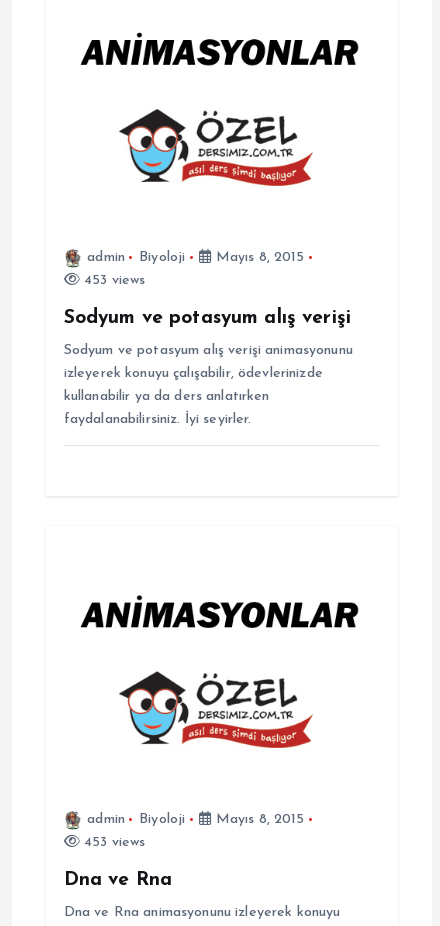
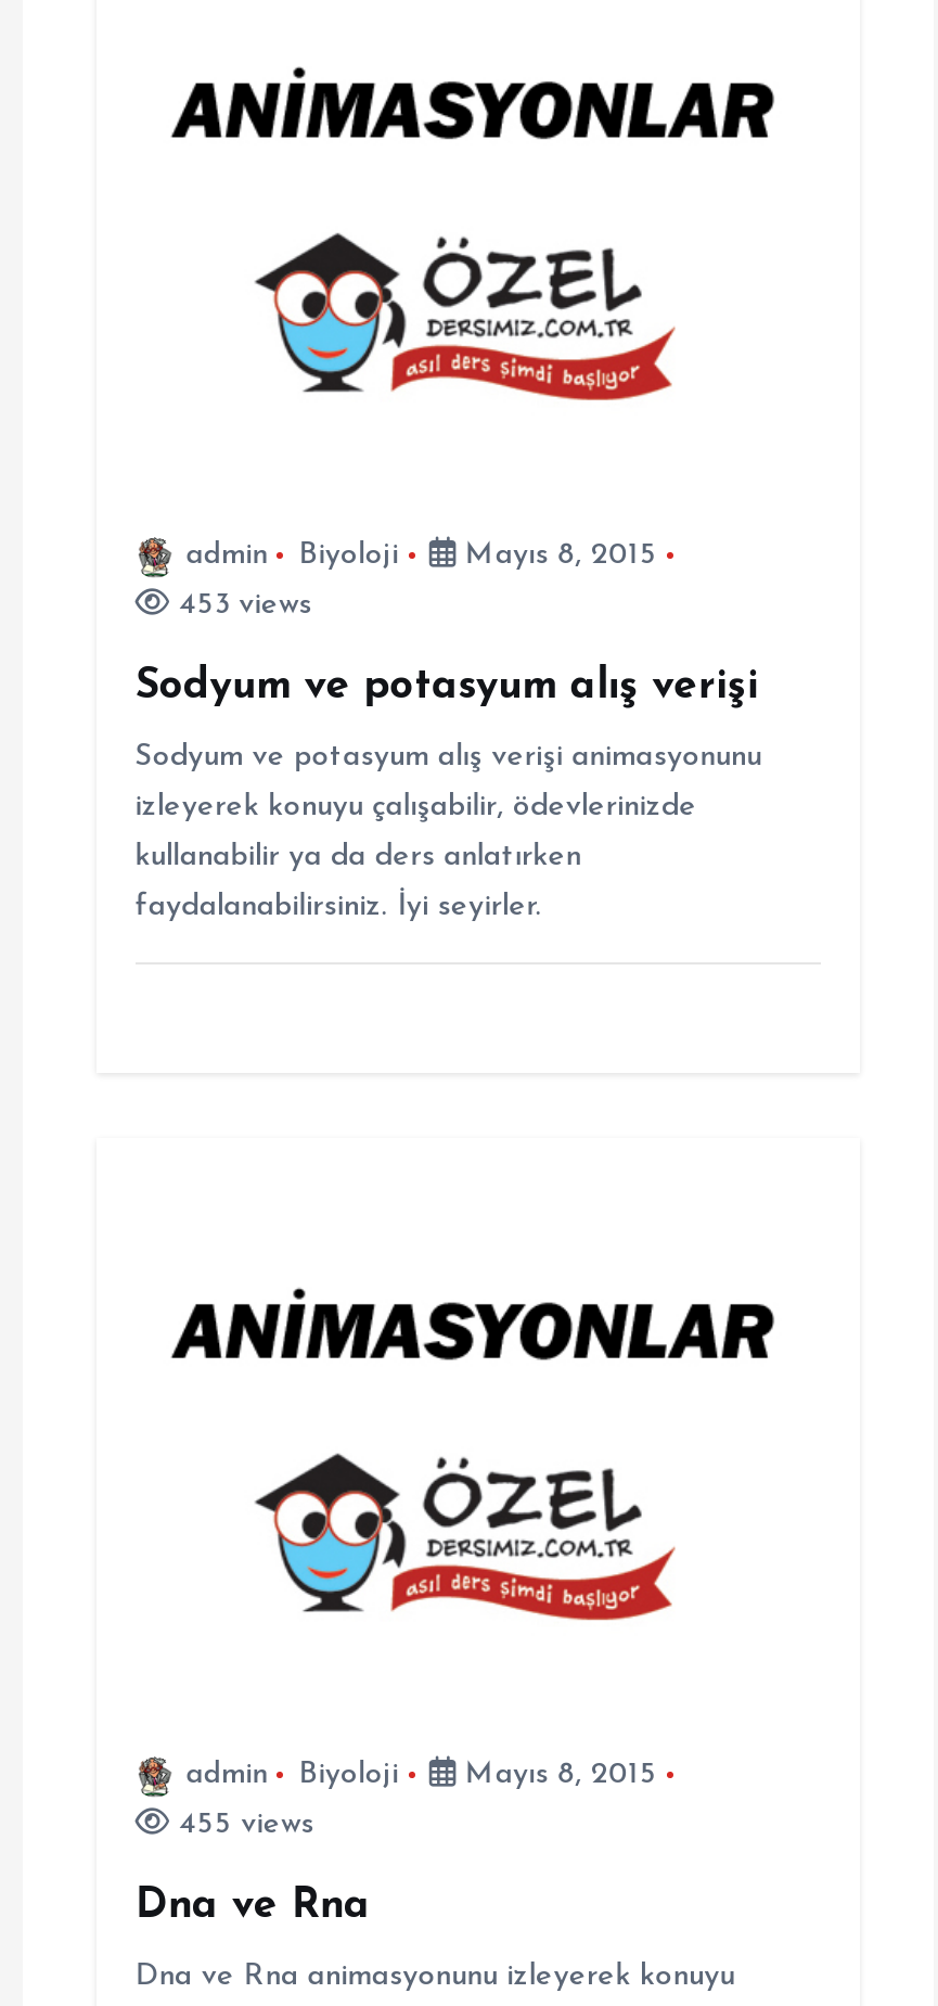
[80,835,145,850] 453 views -> [170,1809,314,1842] 455 views

